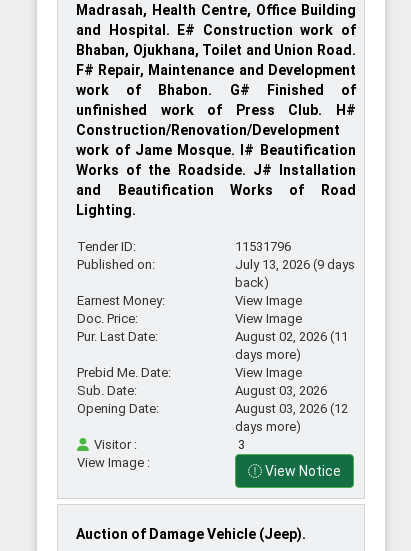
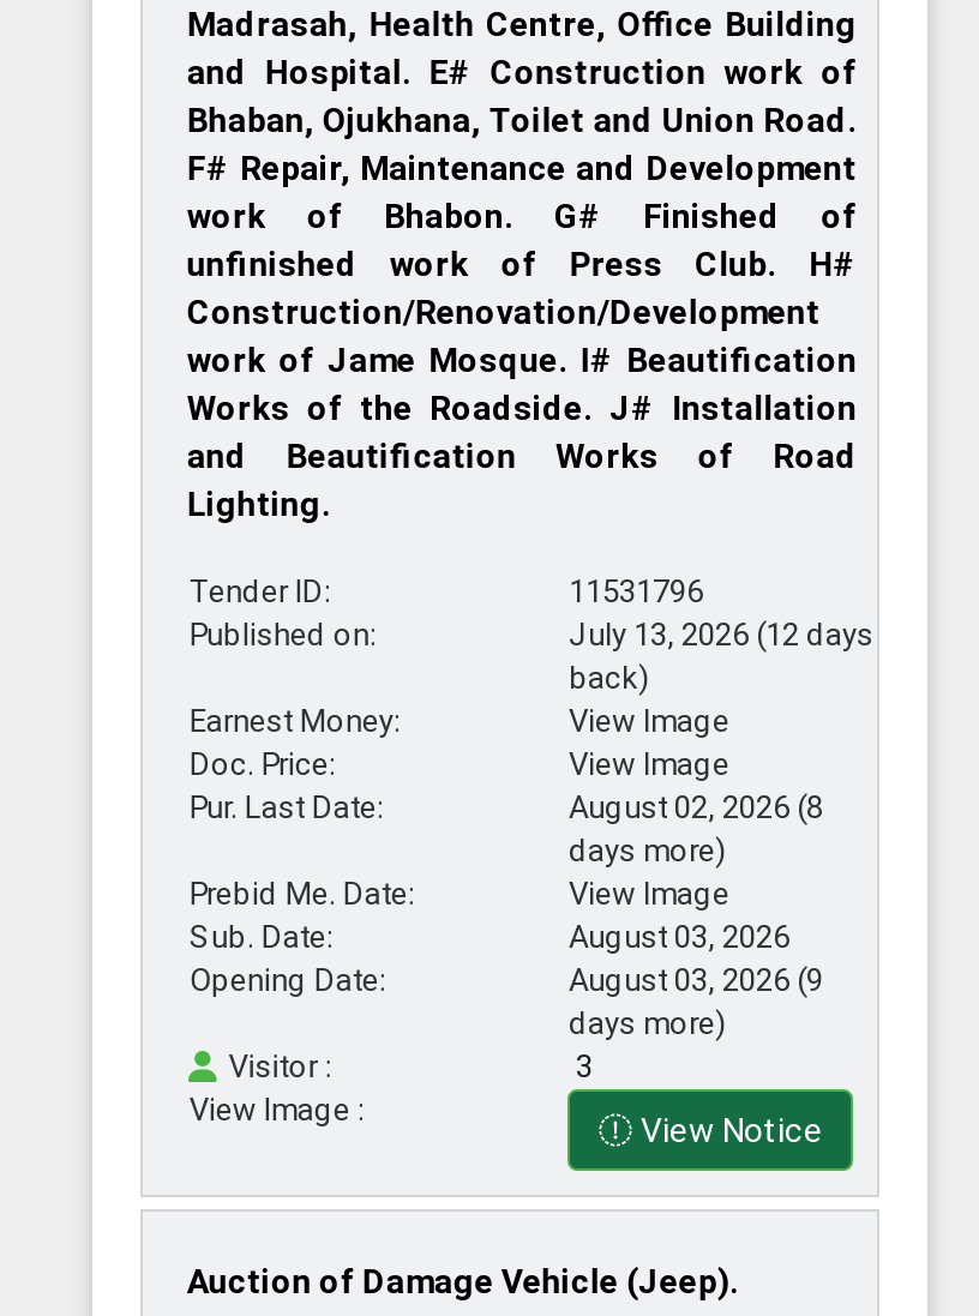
[235,257,355,272] July 13, 2026 (9 days -> [569,617,873,653] July 13, 2026 (12 days
[235,329,348,344] August 02, 2026 (11 -> [569,789,823,825] August 02, 2026 (8
[235,401,348,416] August 03, 2026 (12 -> [569,962,823,998] August 03, 2026 (9

